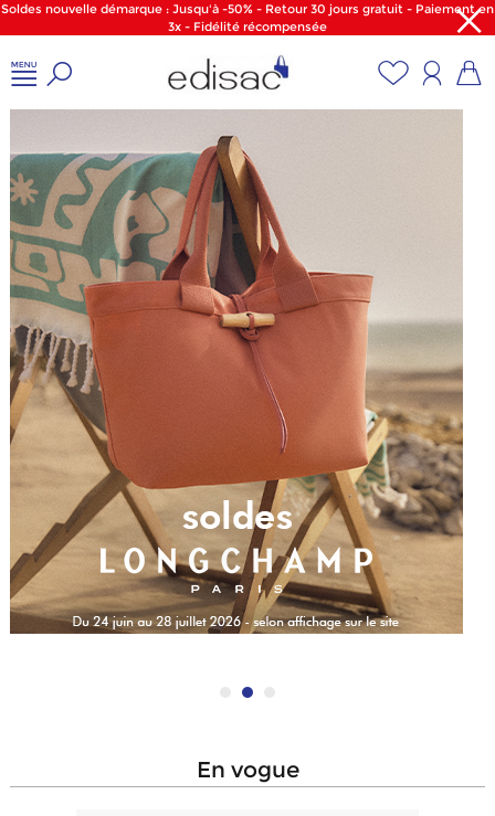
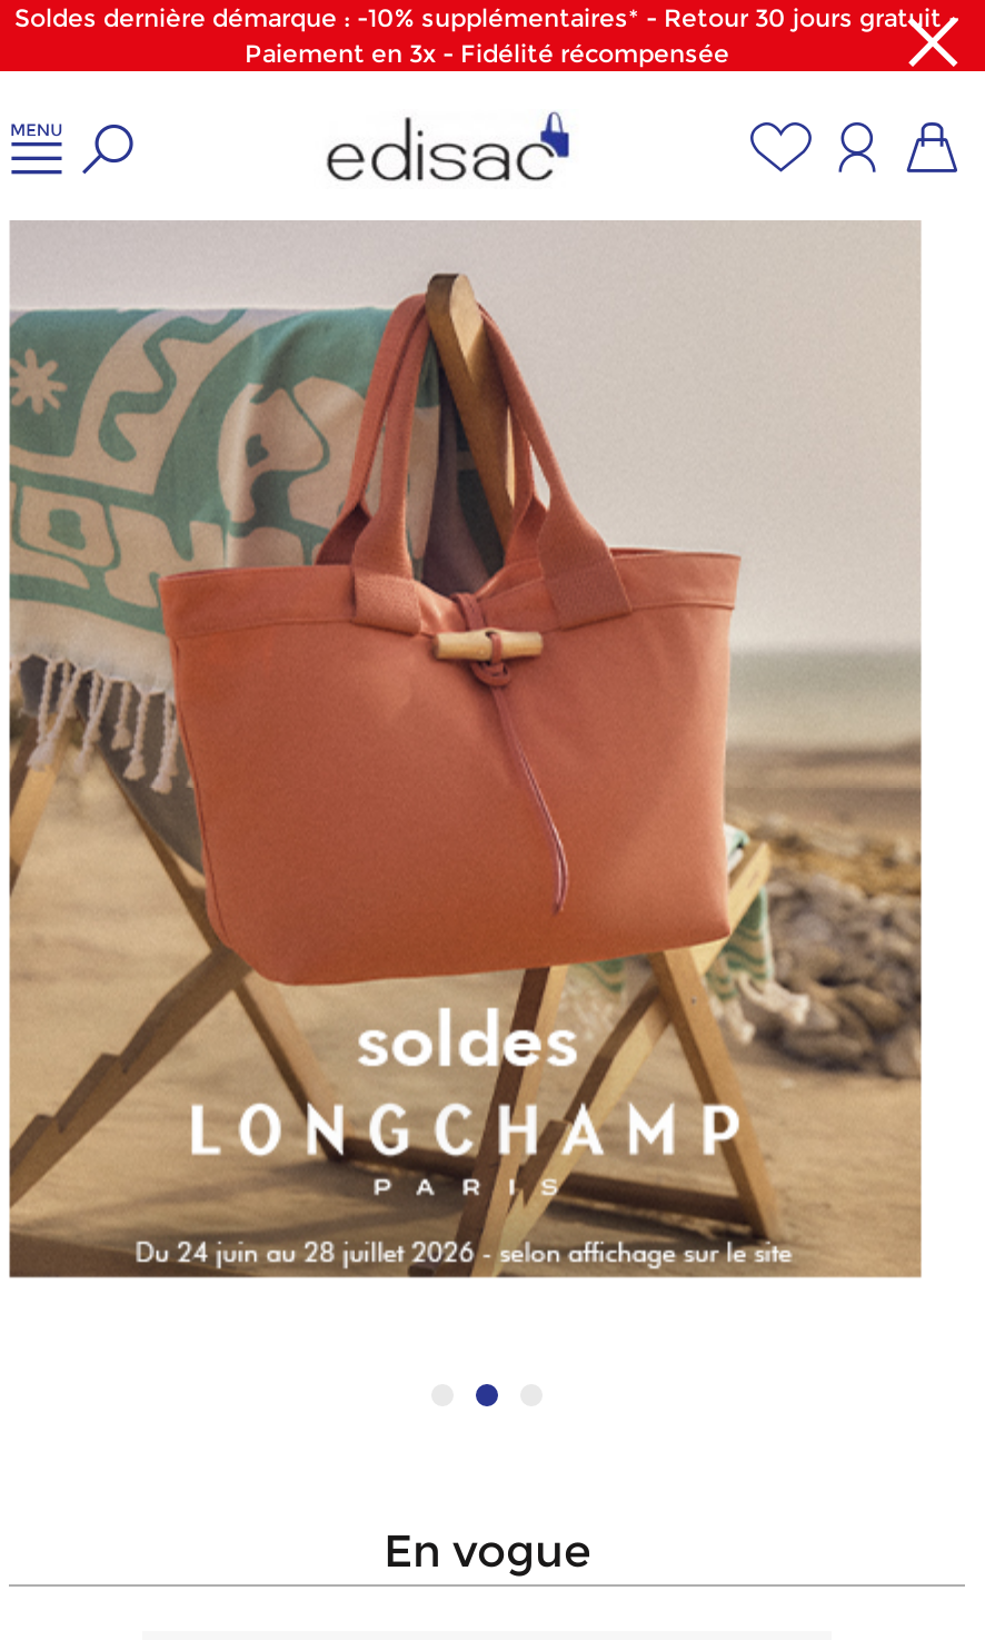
[1,1,494,34] Soldes nouvelle démarque : Jusqu'à -50% - Retour 30 jours gratuit - Paiement en | 3x - Fidélité récompensée -> [14,2,959,69] Soldes dernière démarque : -10% supplémentaires* - Retour 30 jours gratuit - | Paiement en 3x - Fidélité récompensée

